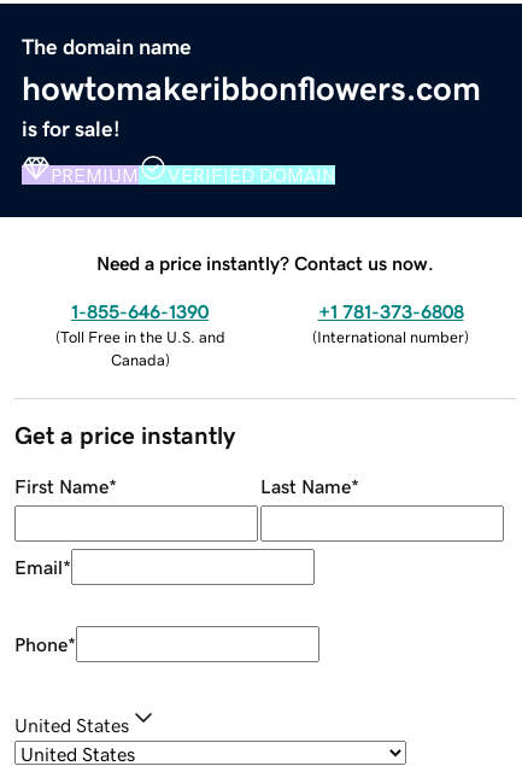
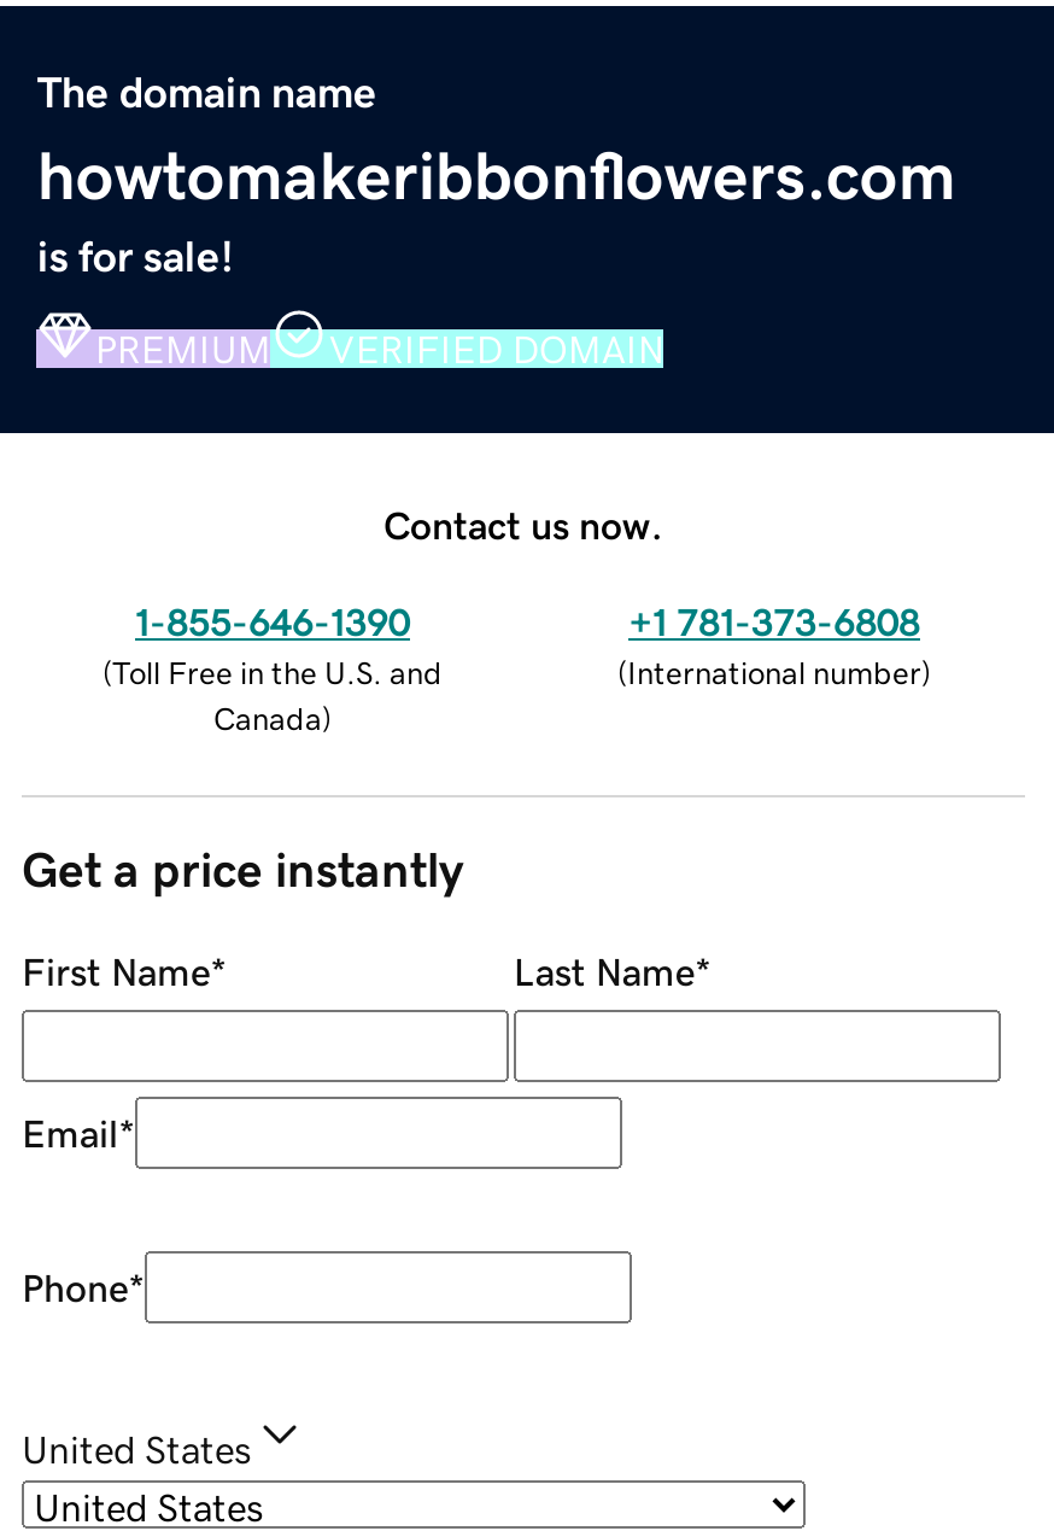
[96,253,434,272] Need a price instantly? Contact us now. -> [383,505,663,543] Contact us now.

